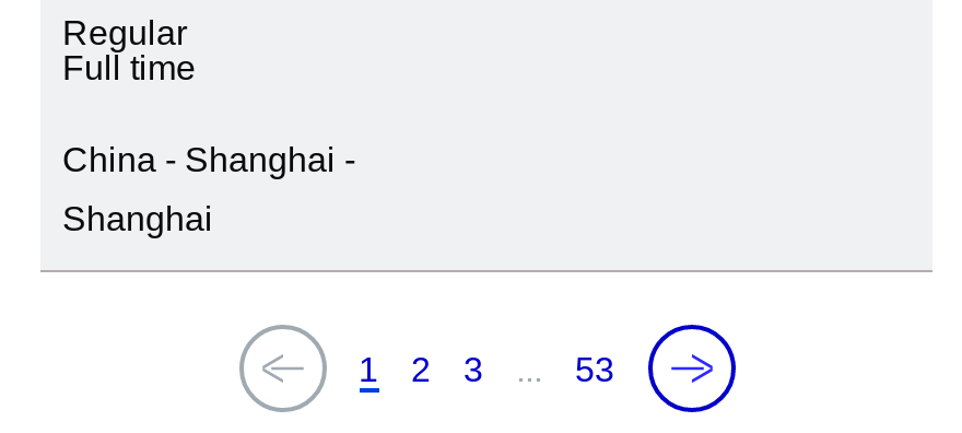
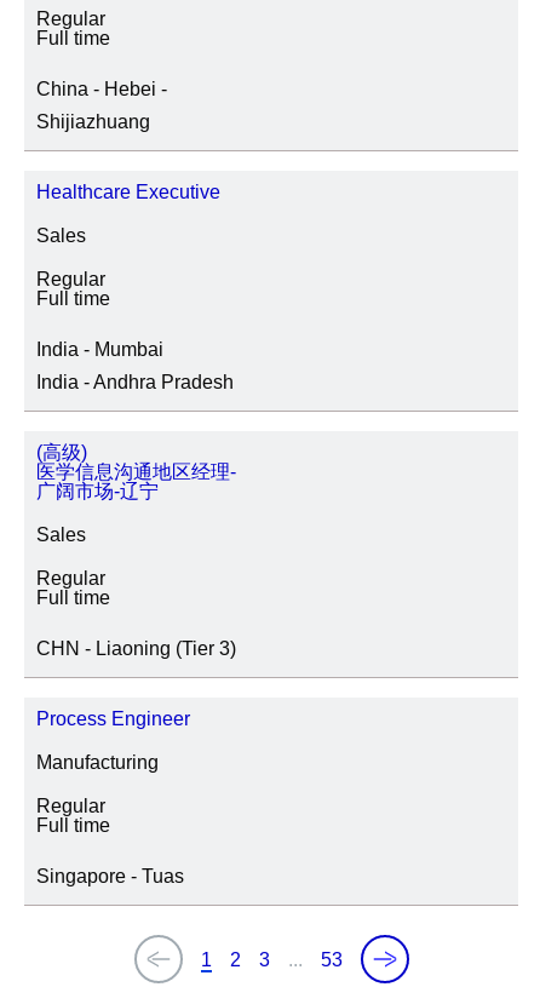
[62,141,355,237] China - Shanghai - | Shanghai -> [36,79,236,886] China - Hebei - | Shijiazhuang | Healthcare Executive | Sales | Regular | Full time | India - Mumbai | India - Andhra Pradesh | (高级) | 医学信息沟通地区经理- | 广阔市场-辽宁 | Sales | Regular | Full time | CHN - Liaoning (Tier 3) | Process Engineer | Manufacturing | Regular | Full time | Singapore - Tuas

